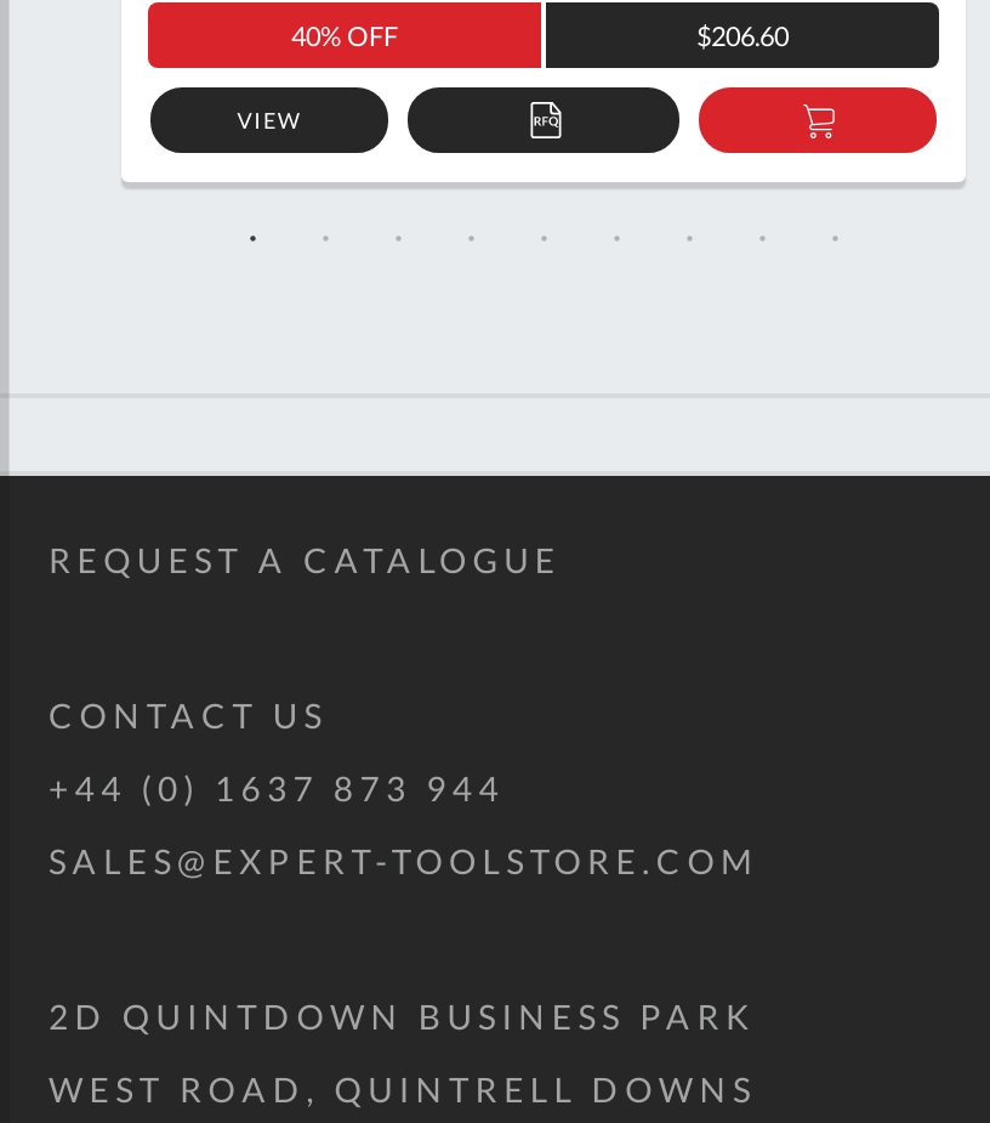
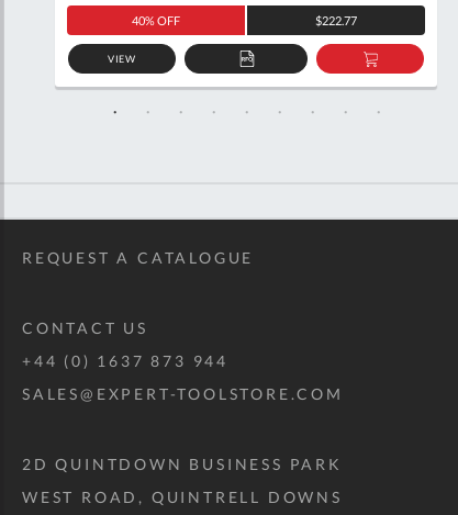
[696,19,789,51] $206.60 -> [315,13,357,27] $222.77

